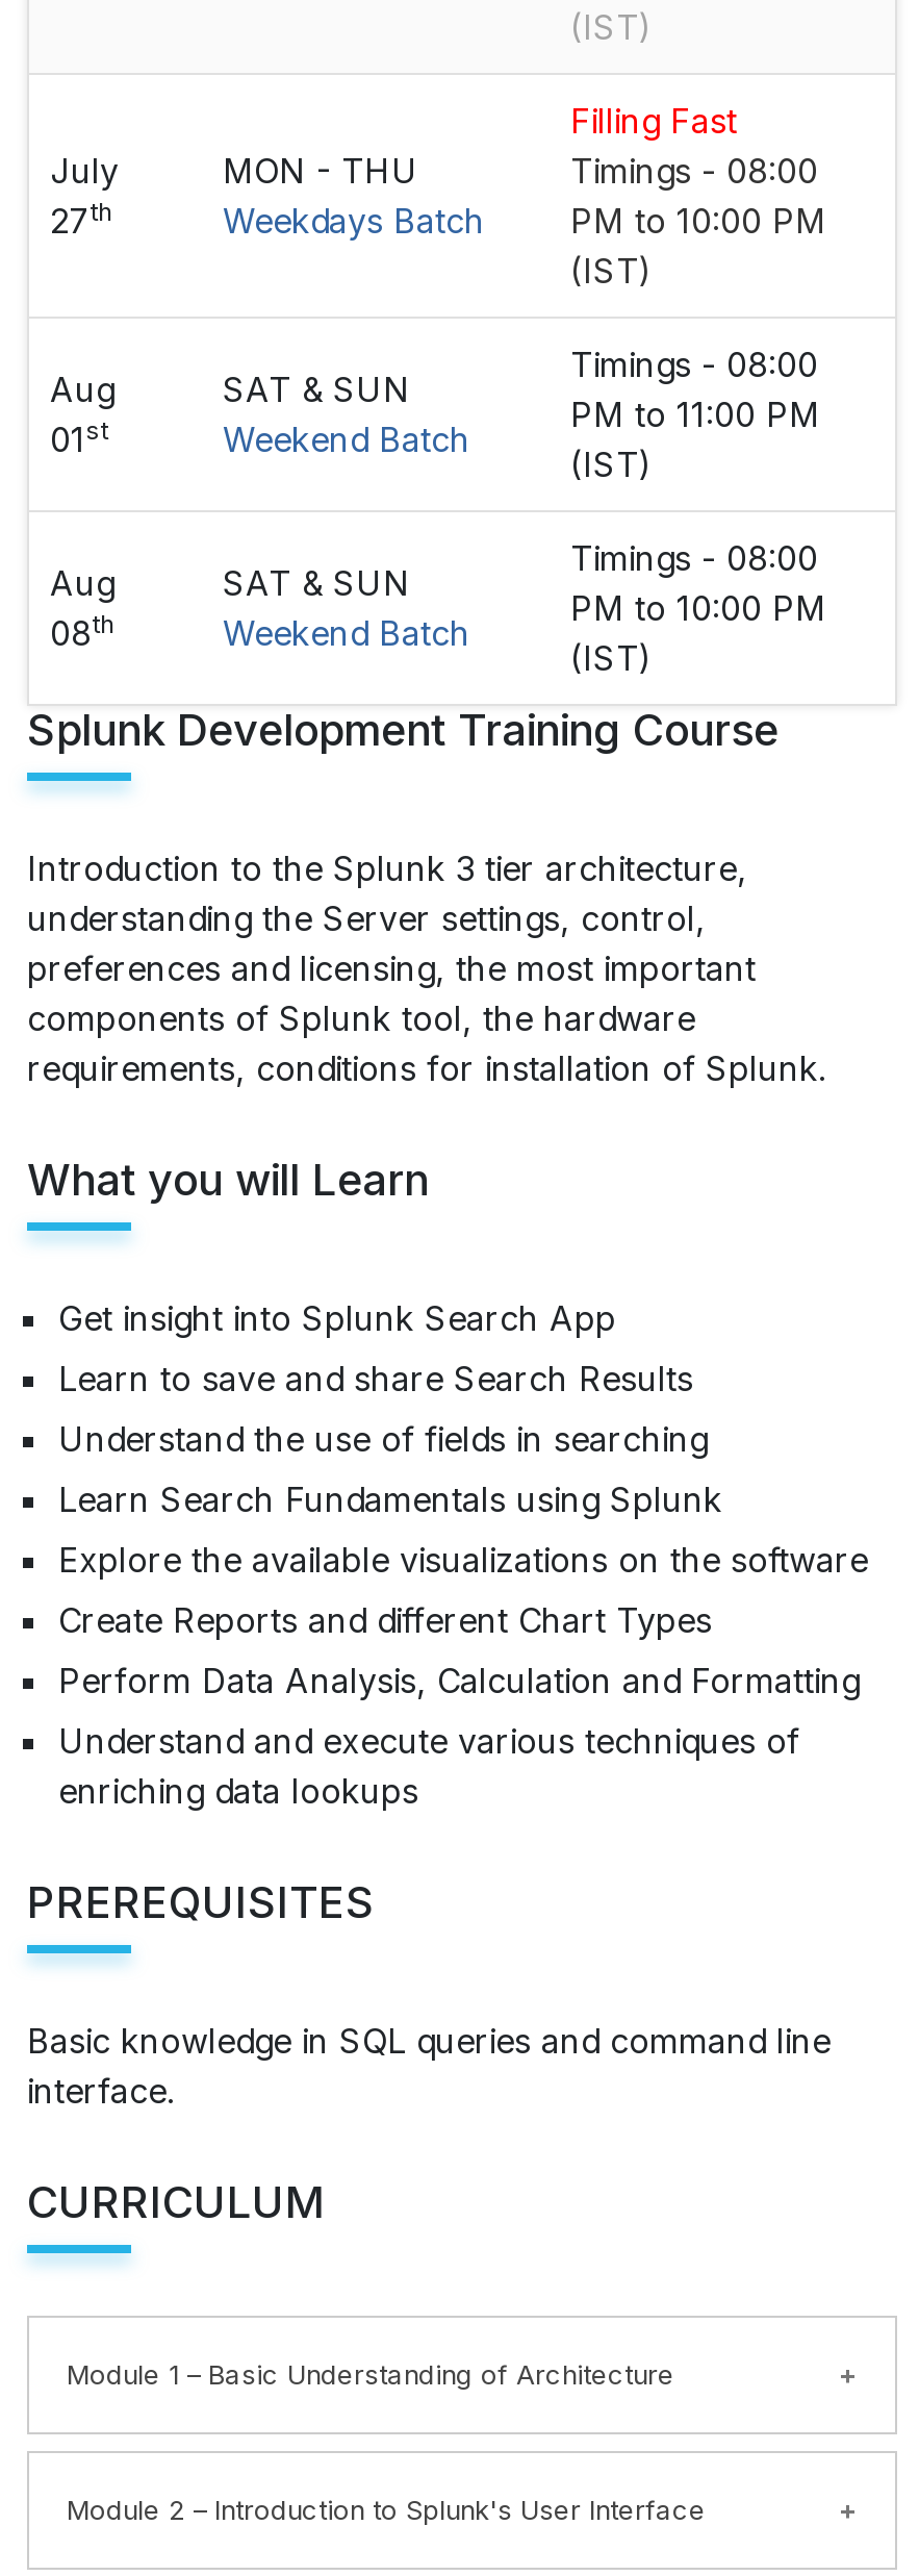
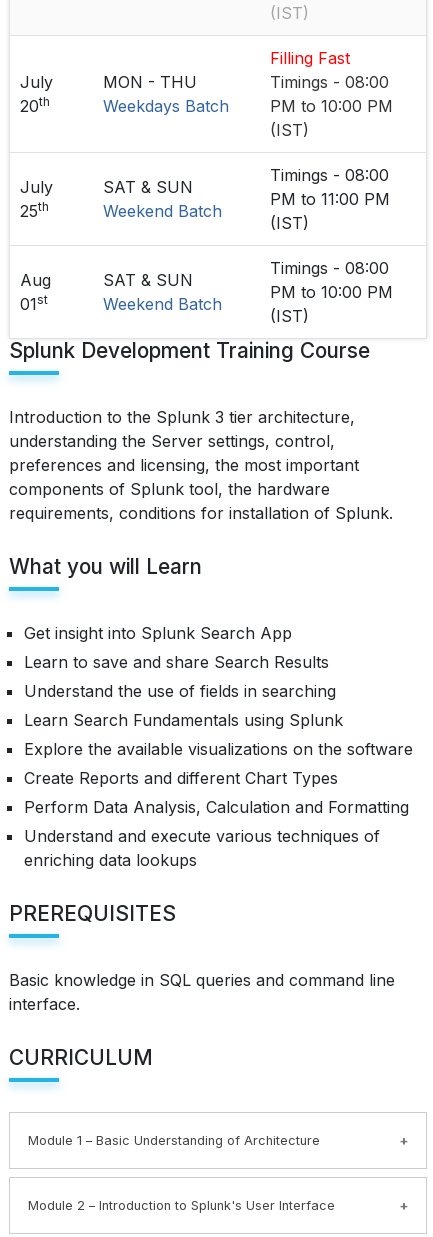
[50,196,112,242] 27th -> [20,94,50,116] 20th
[50,369,114,460] Aug | 01st -> [20,177,53,221] July | 25th
[50,608,114,654] 08th -> [20,292,48,314] 01st

